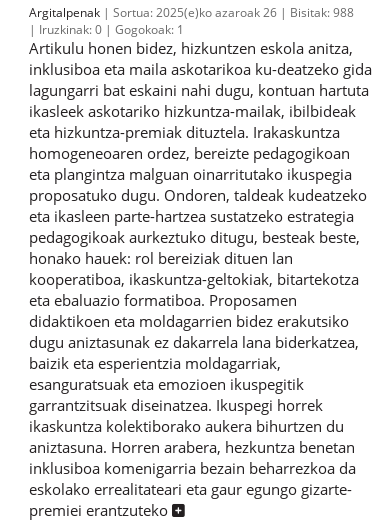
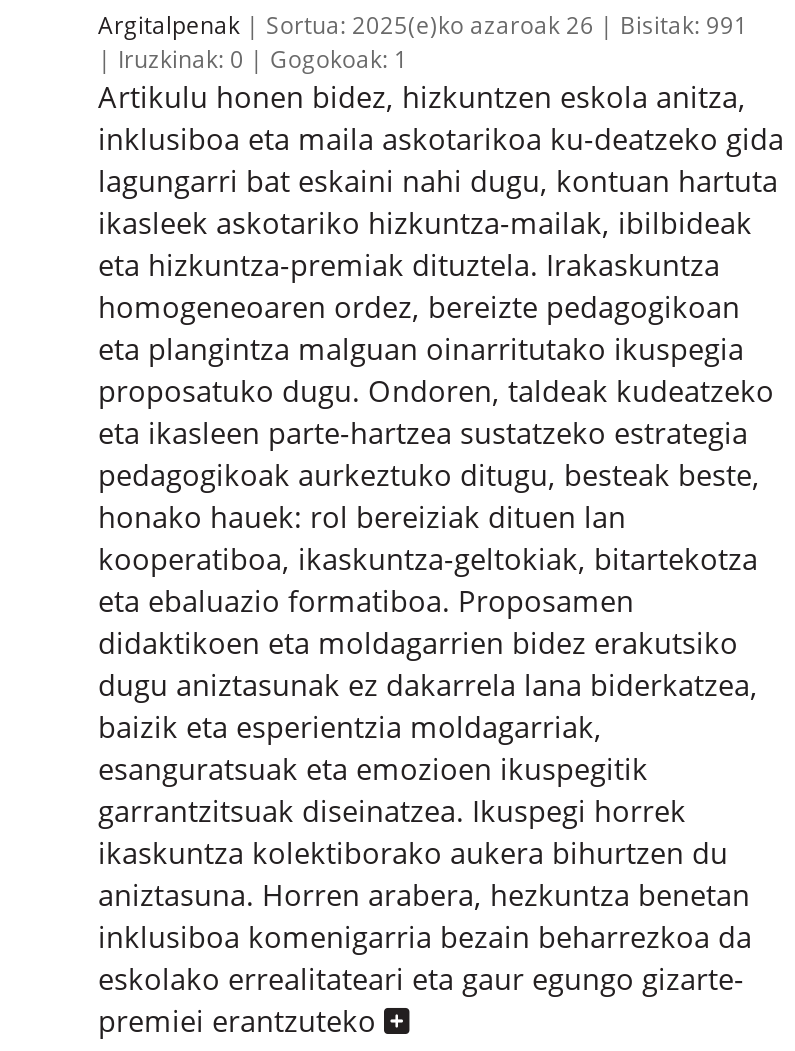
[29,4,354,20] Argitalpenak Sortua: 2025(e)ko azaroak 26 Bisitak: 988 -> [98,7,748,39] Argitalpenak Sortua: 2025(e)ko azaroak 26 Bisitak: 991

